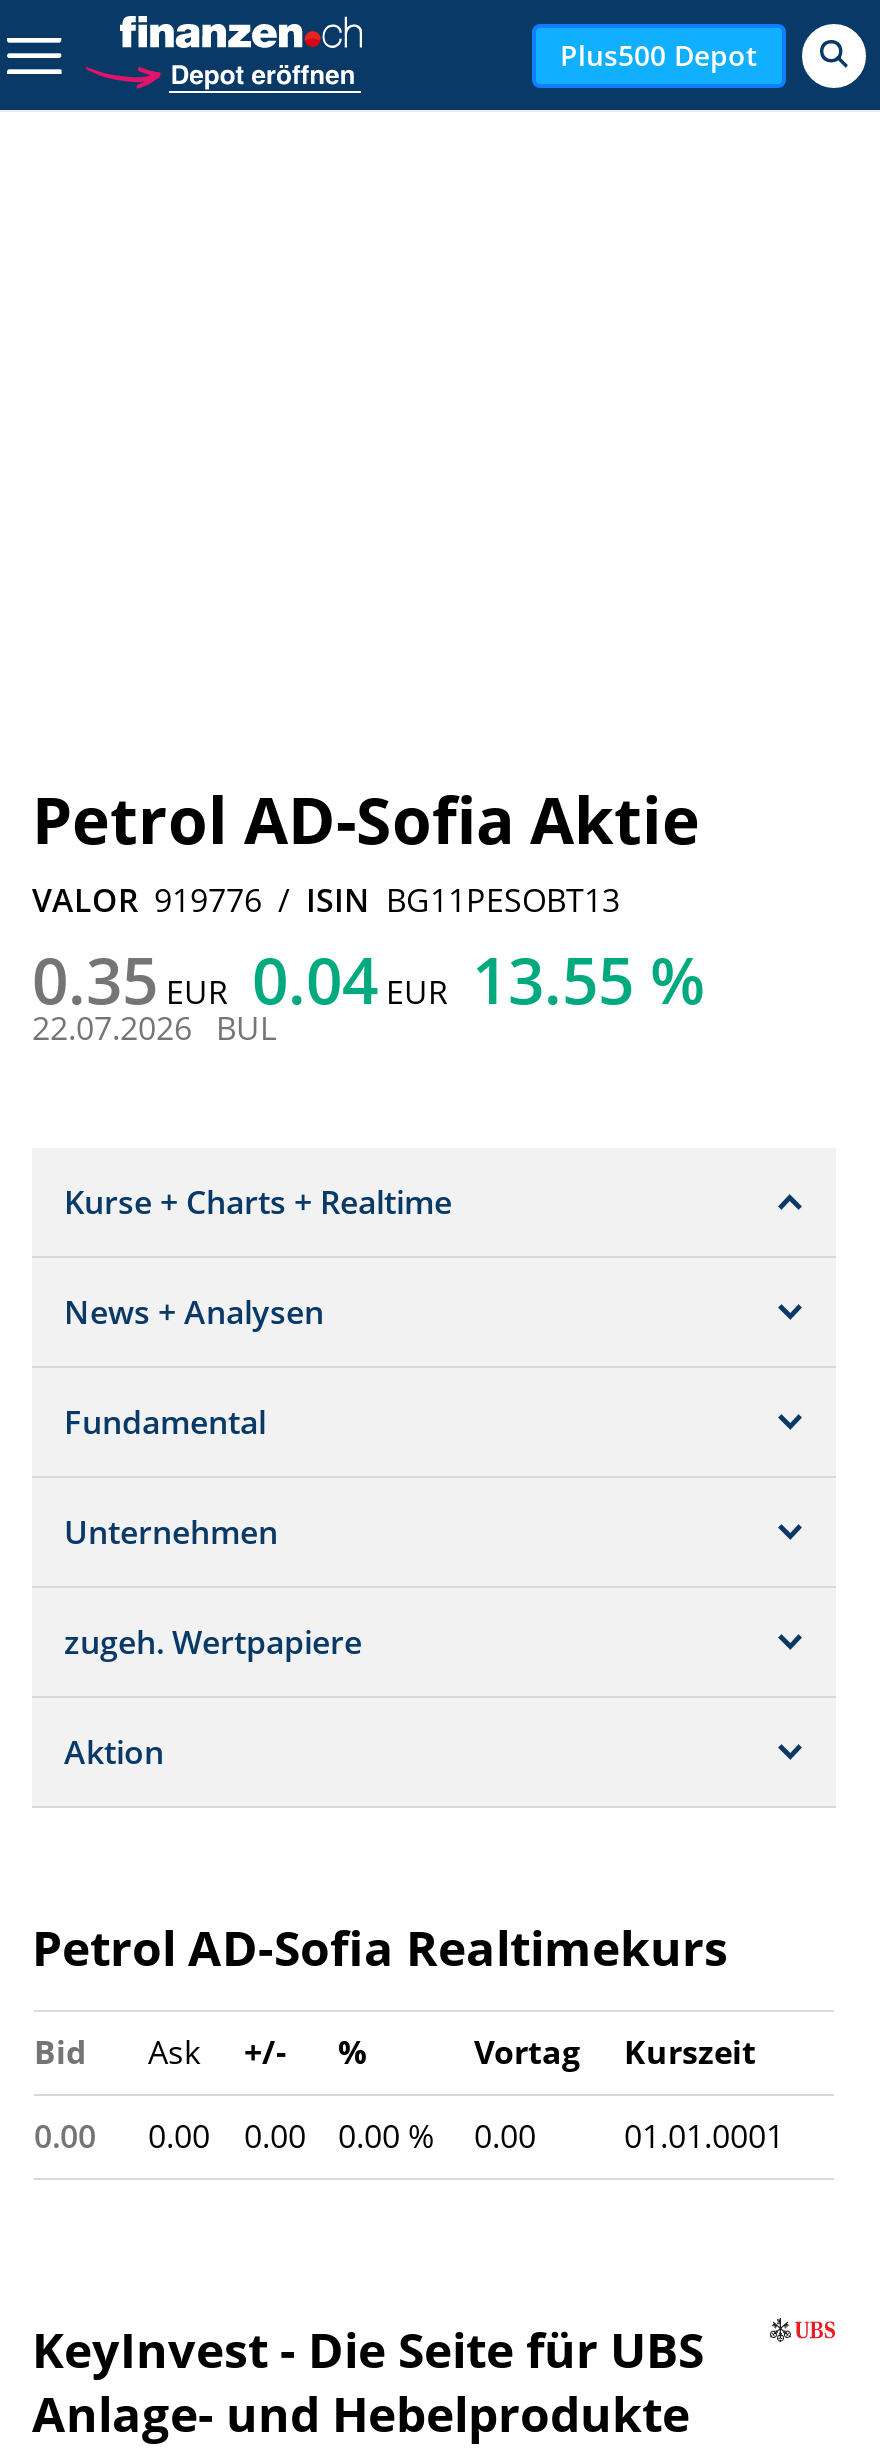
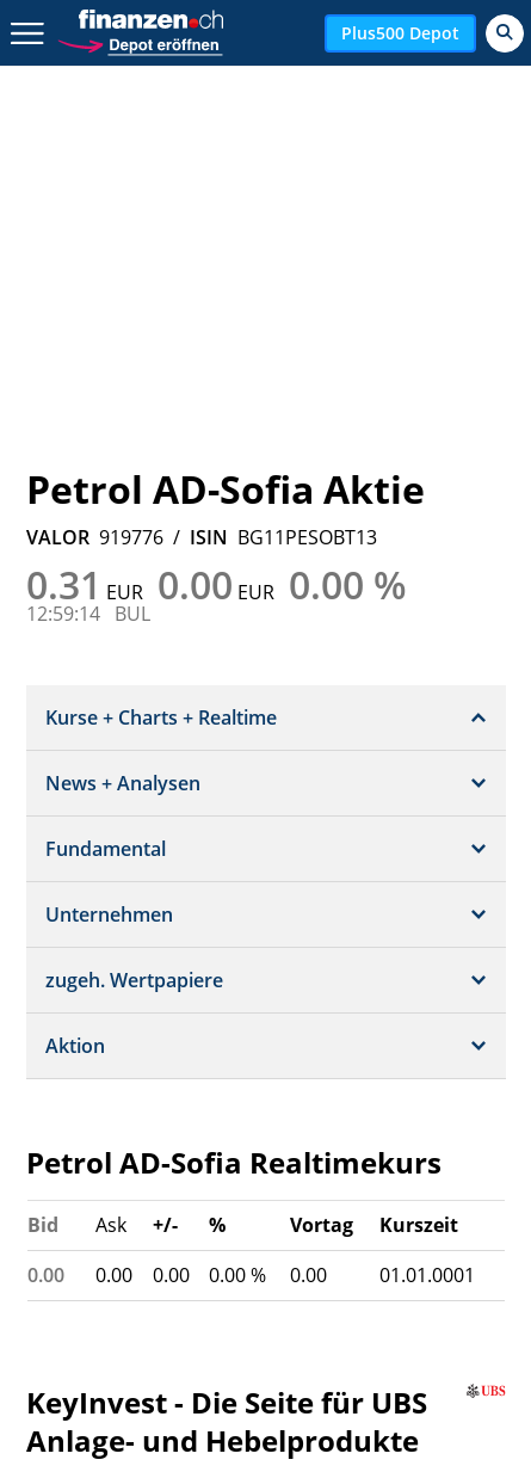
[32,936,706,1022] 0.35 EUR 0.04 EUR 13.55 % -> [26,559,407,610] 0.31 EUR 0.00 EUR 0.00 %
[32,1006,276,1050] 22.07.2026 BUL -> [26,600,150,627] 12:59:14 BUL

